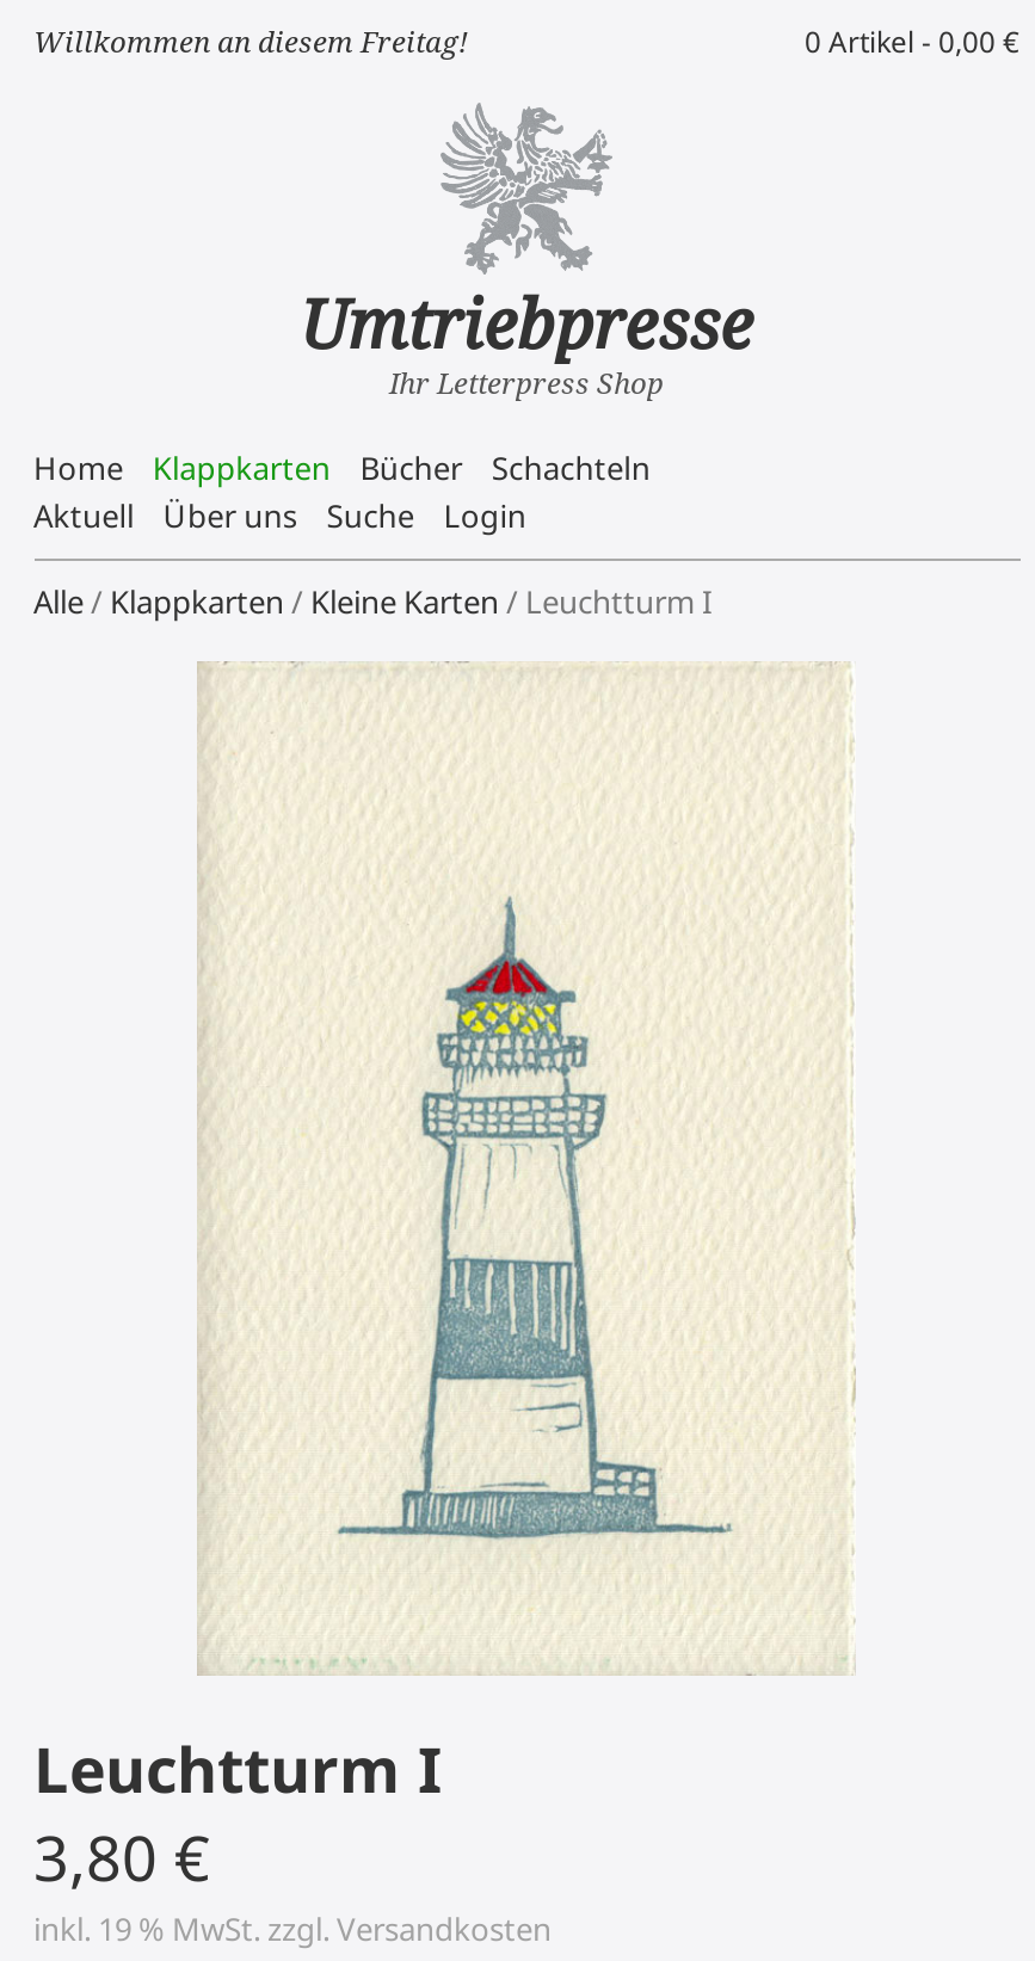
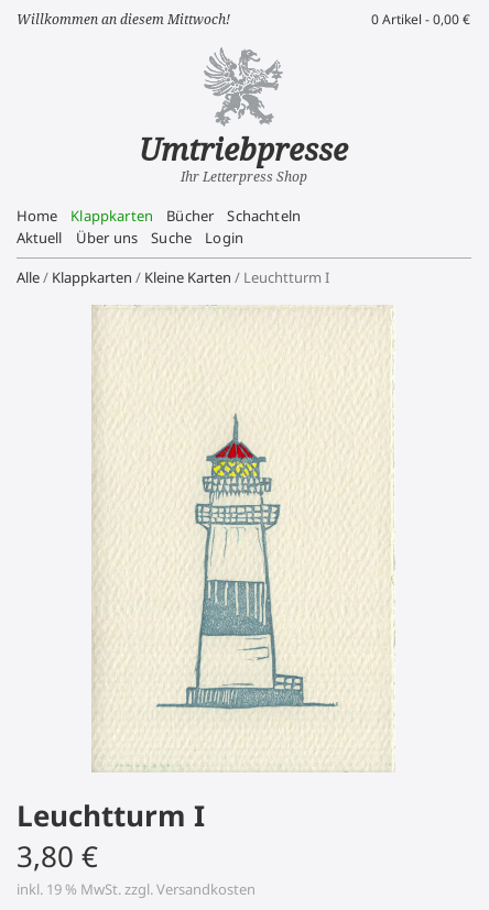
[33,21,468,62] Willkommen an diesem Freitag! -> [16,10,230,29] Willkommen an diesem Mittwoch!

